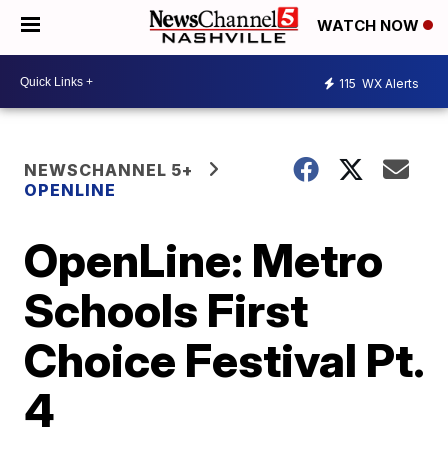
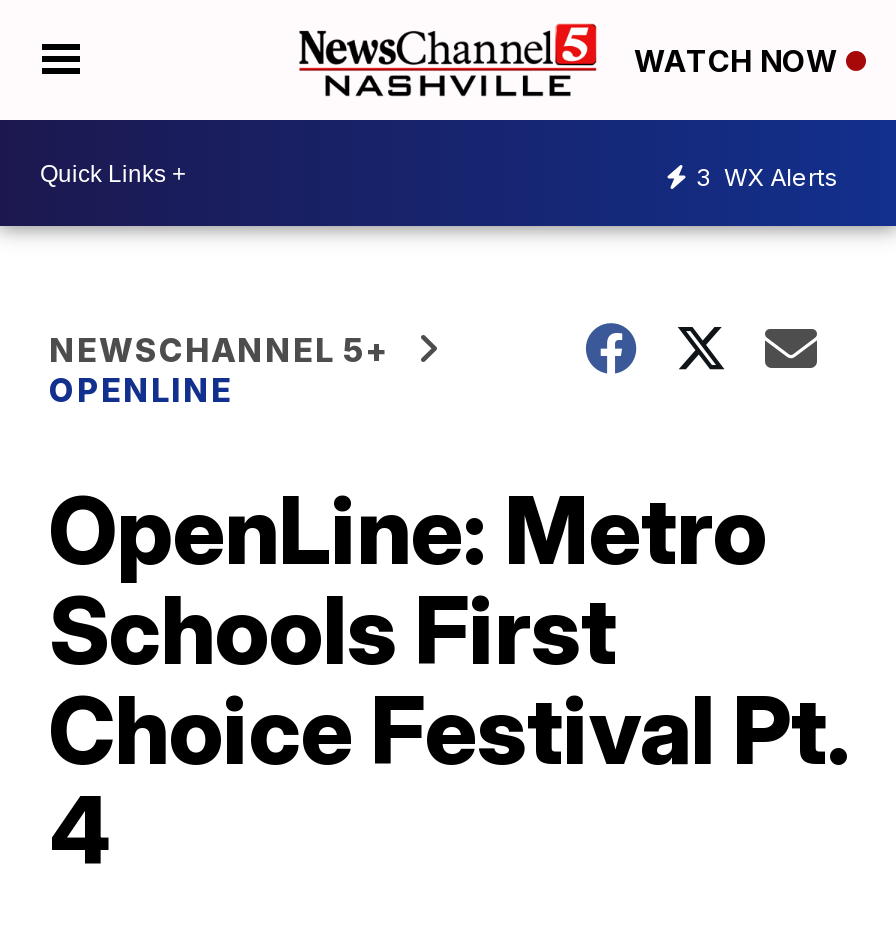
[339,75,419,90] 115 WX Alerts -> [696,161,838,191] 3 WX Alerts

